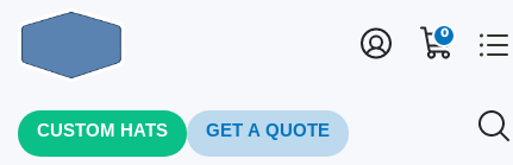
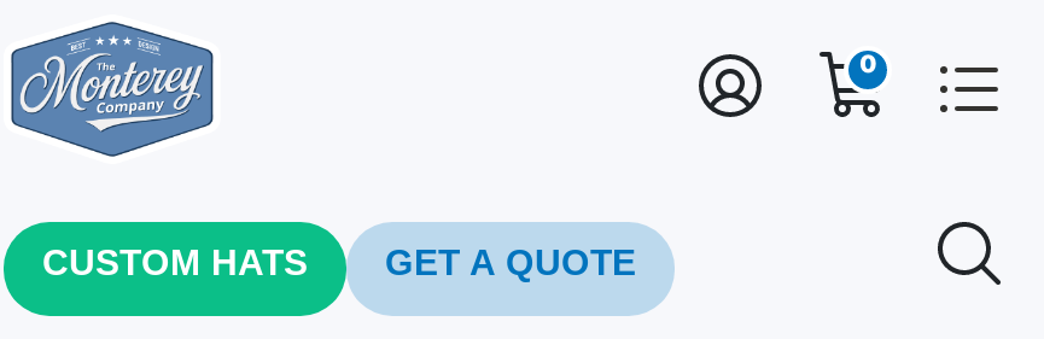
none -> [18,36,204,133] [image]

